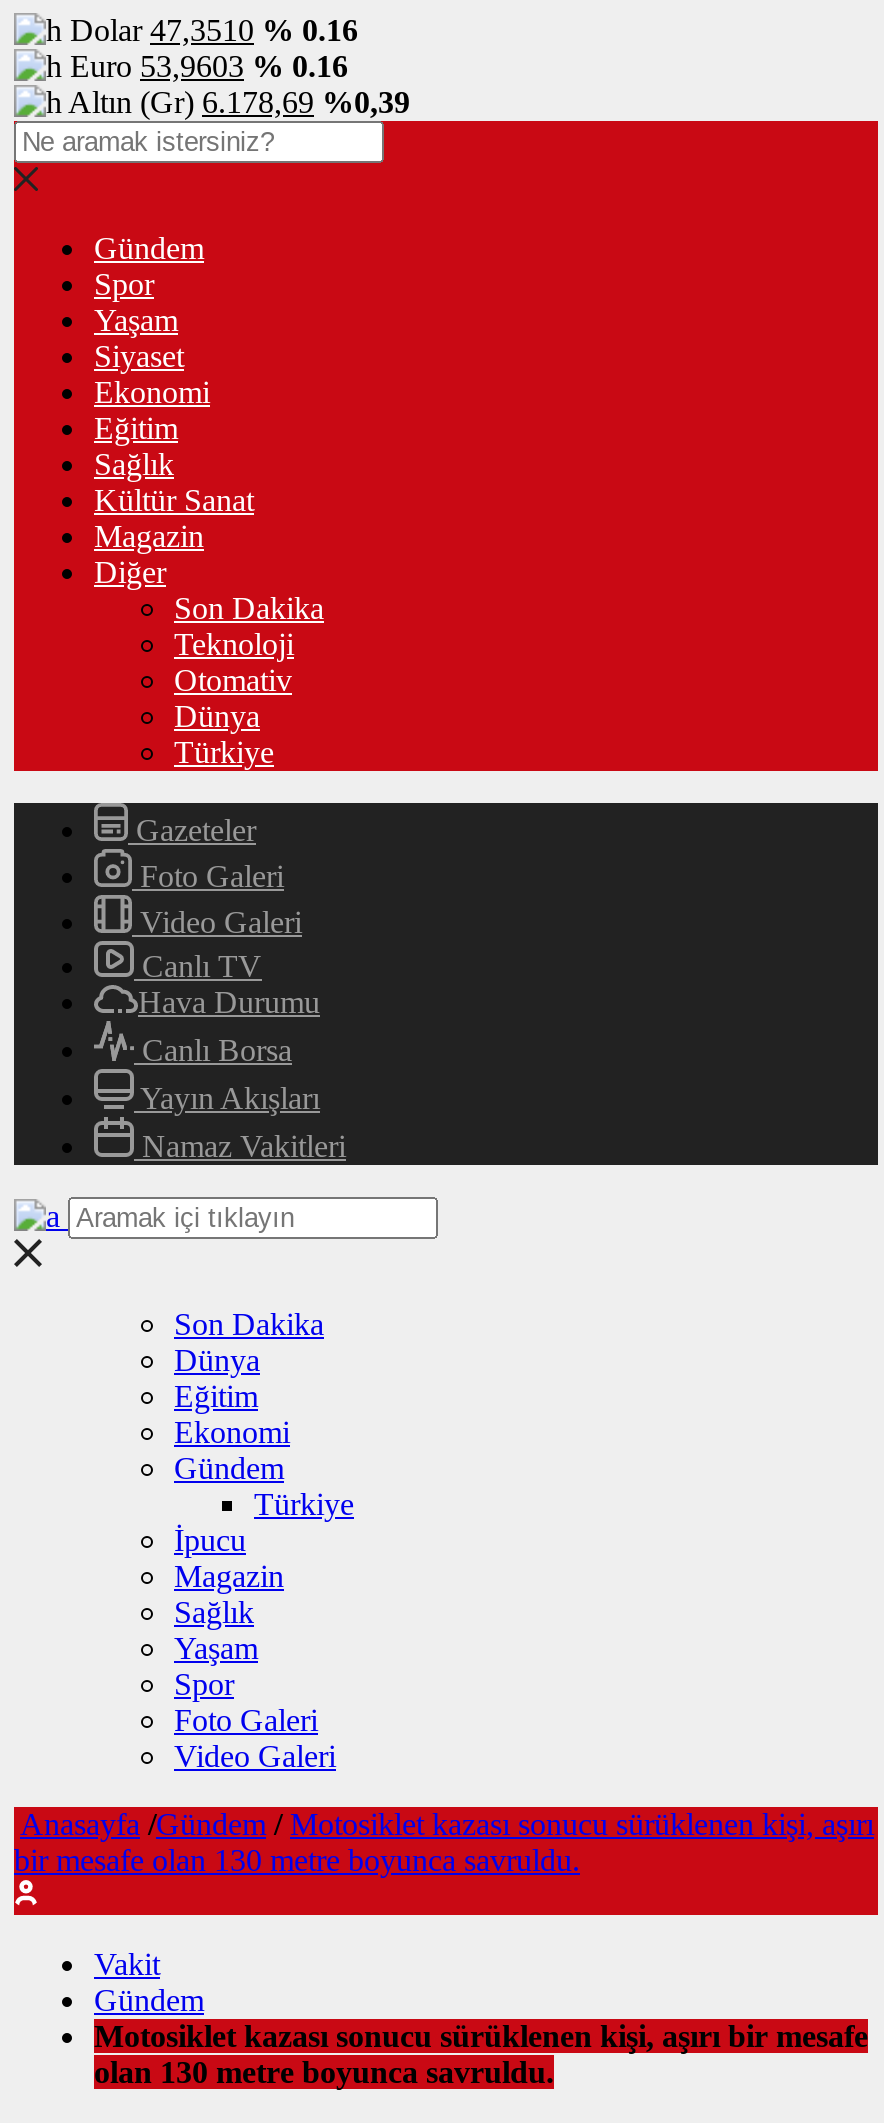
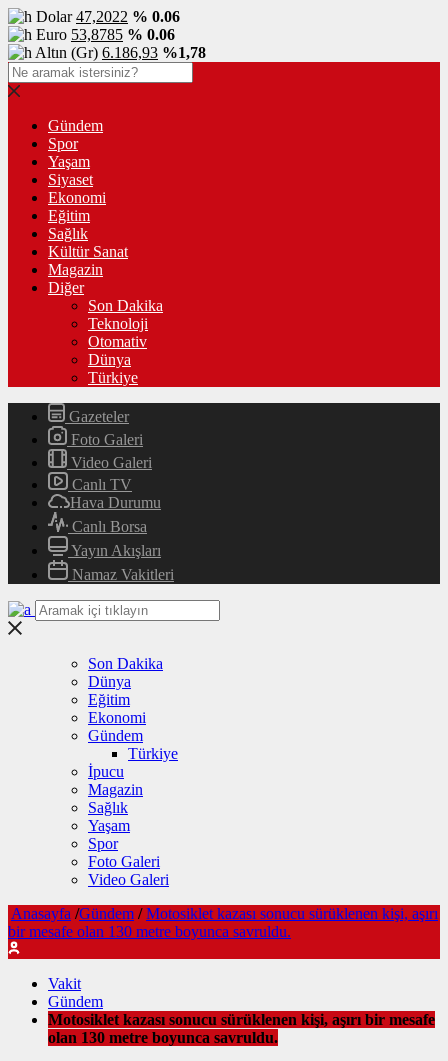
[70,13,358,47] Dolar 47,3510 % 0.16 -> [36,8,180,25] Dolar 47,2022 % 0.06
[70,49,348,83] Euro 53,9603 % 0.16 -> [36,26,175,43] Euro 53,8785 % 0.06
[68,85,410,119] Altın (Gr) 6.178,69 %0,39 -> [35,44,206,61] Altın (Gr) 6.186,93 %1,78

